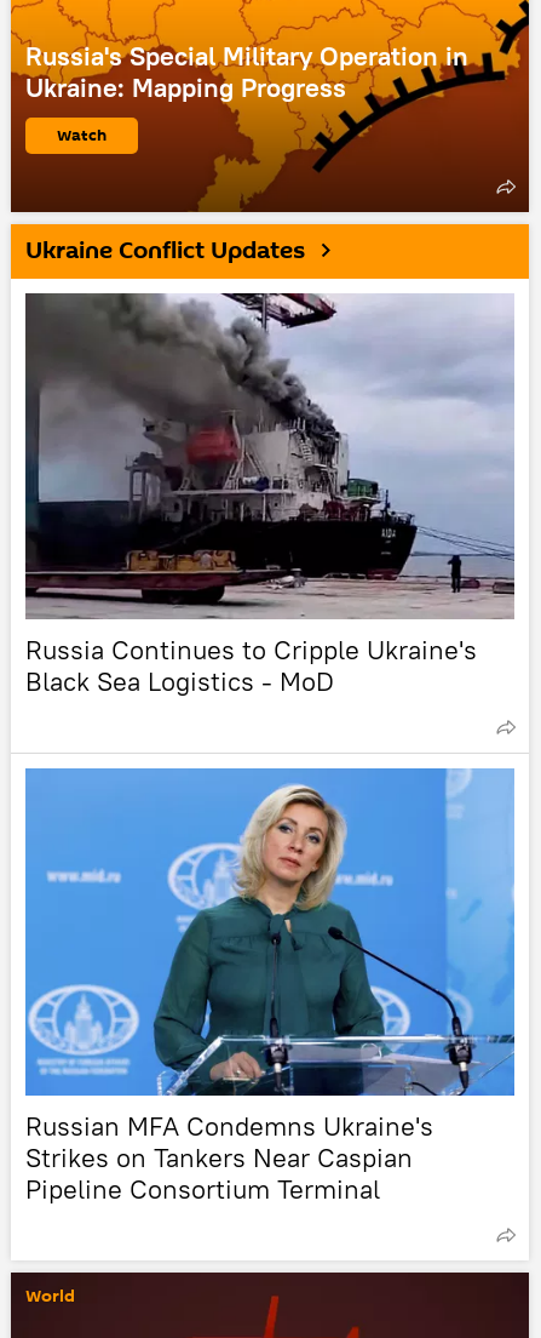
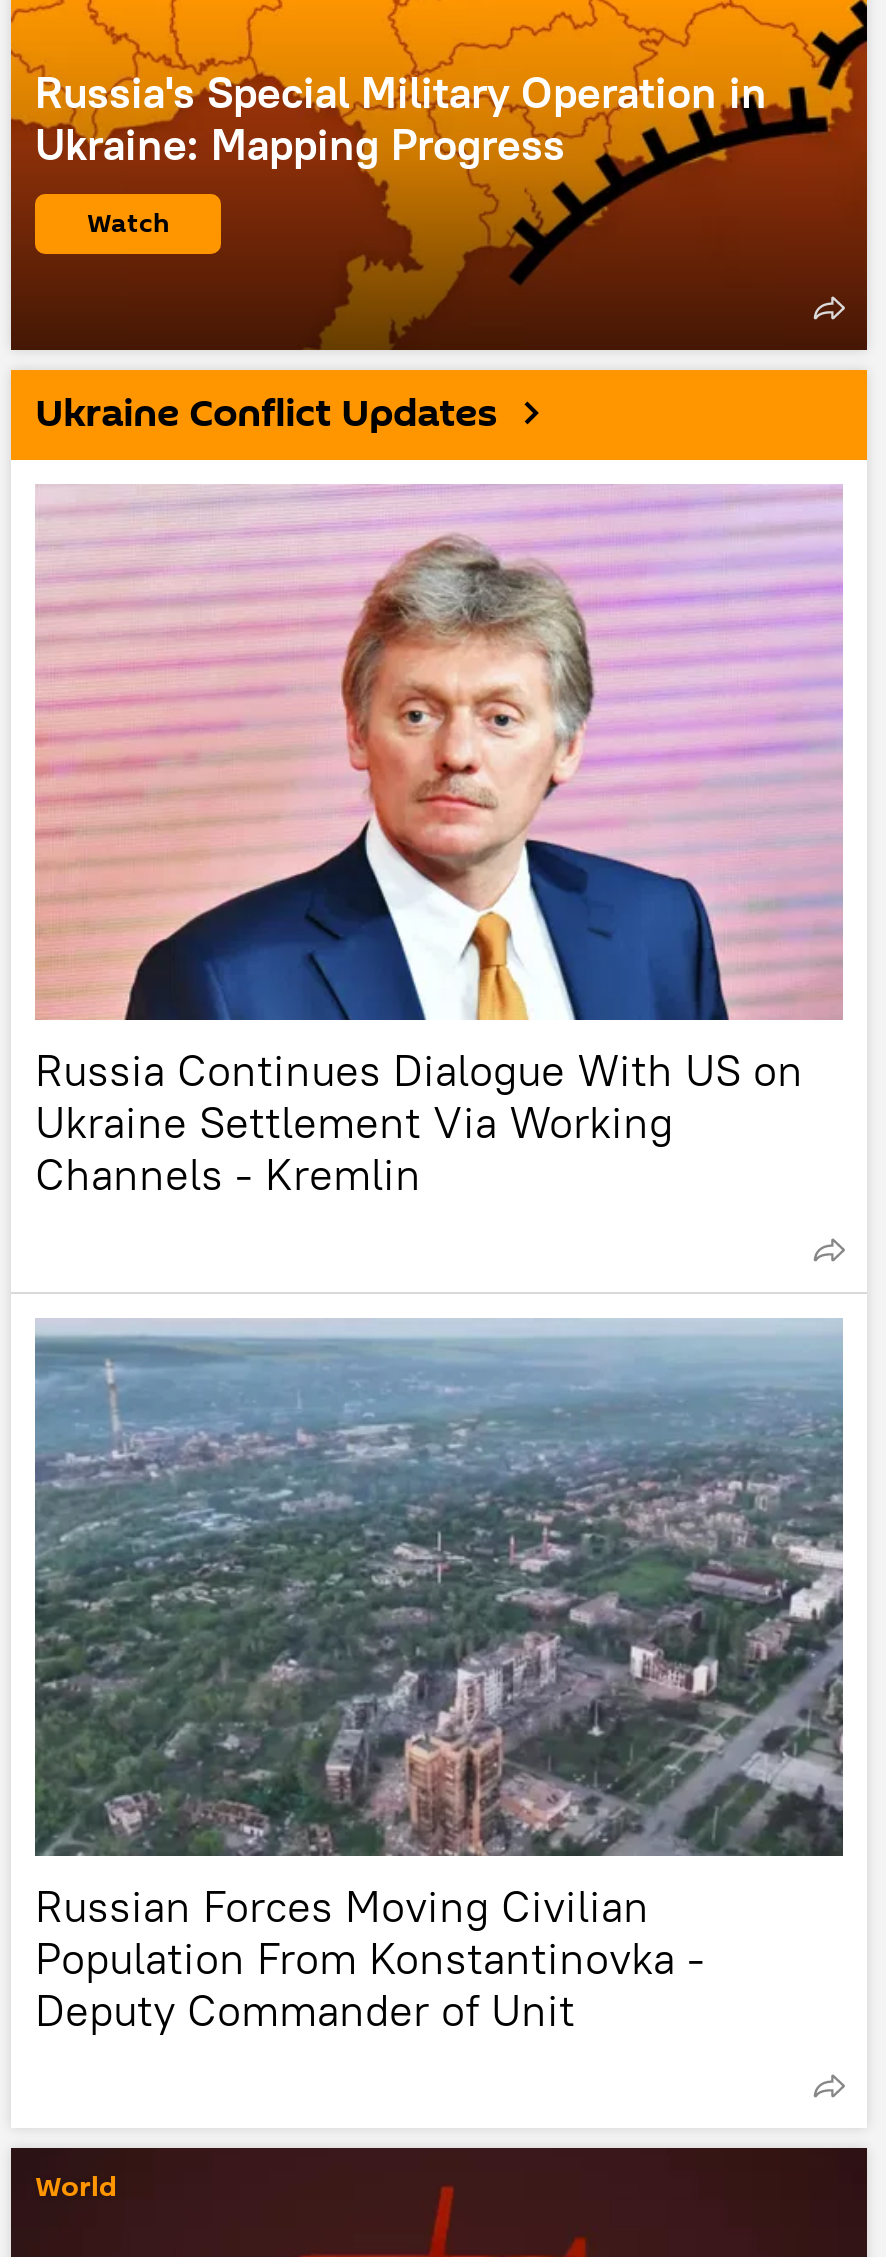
[24,292,514,698] [image] | Russia Continues to Cripple Ukraine's | Black Sea Logistics - MoD -> [35,484,843,1203] [image] | Russia Continues Dialogue With US on | Ukraine Settlement Via Working | Channels - Kremlin
[24,768,516,1206] [image] | Russian MFA Condemns Ukraine's | Strikes on Tankers Near Caspian | Pipeline Consortium Terminal -> [33,1318,845,2038] [image] | Russian Forces Moving Civilian | Population From Konstantinovka - | Deputy Commander of Unit

